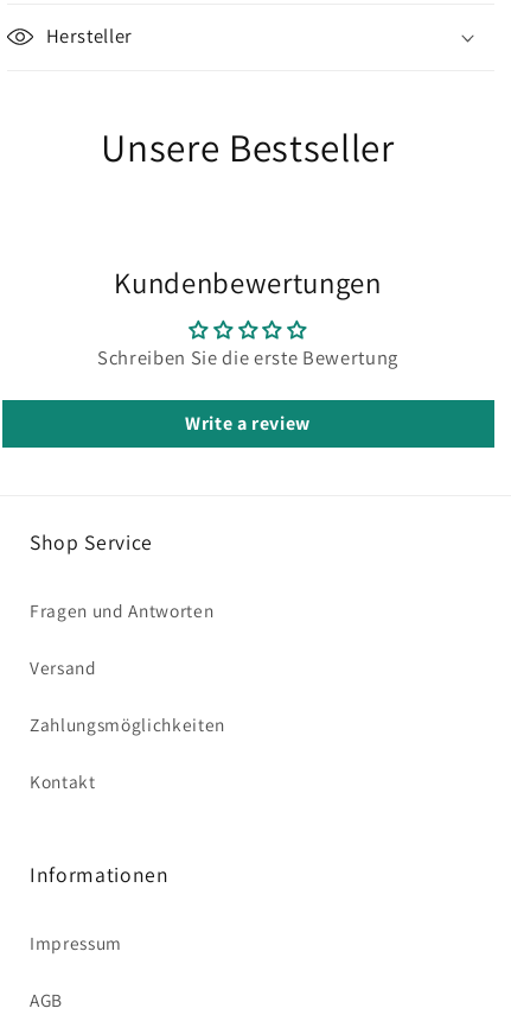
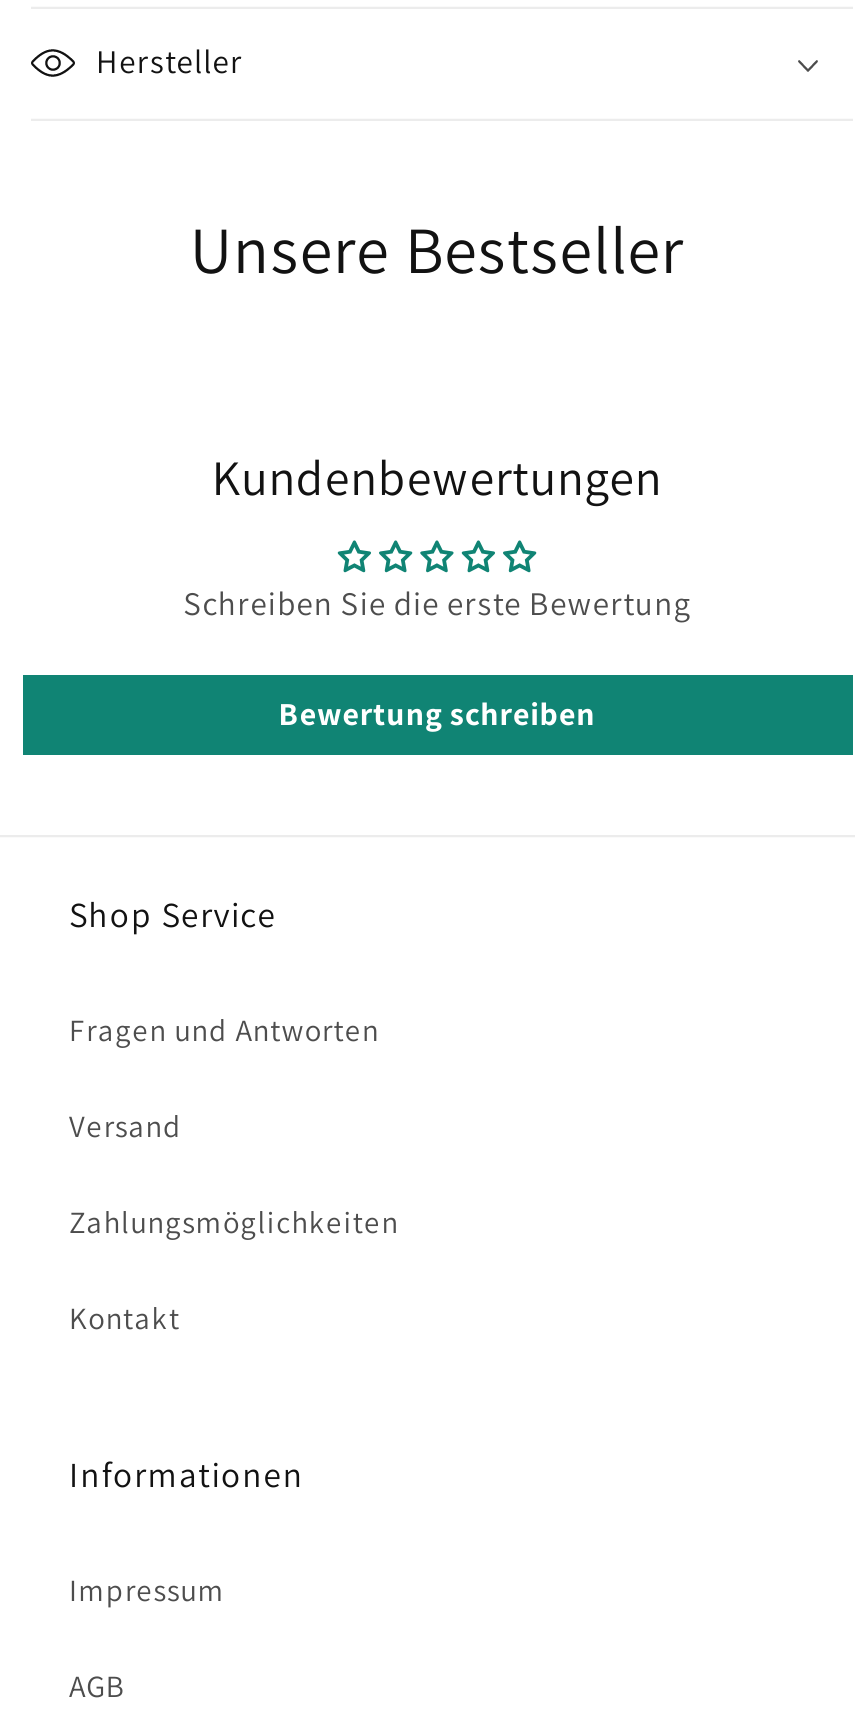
[185,411,311,436] Write a review -> [278,693,596,735] Bewertung schreiben

